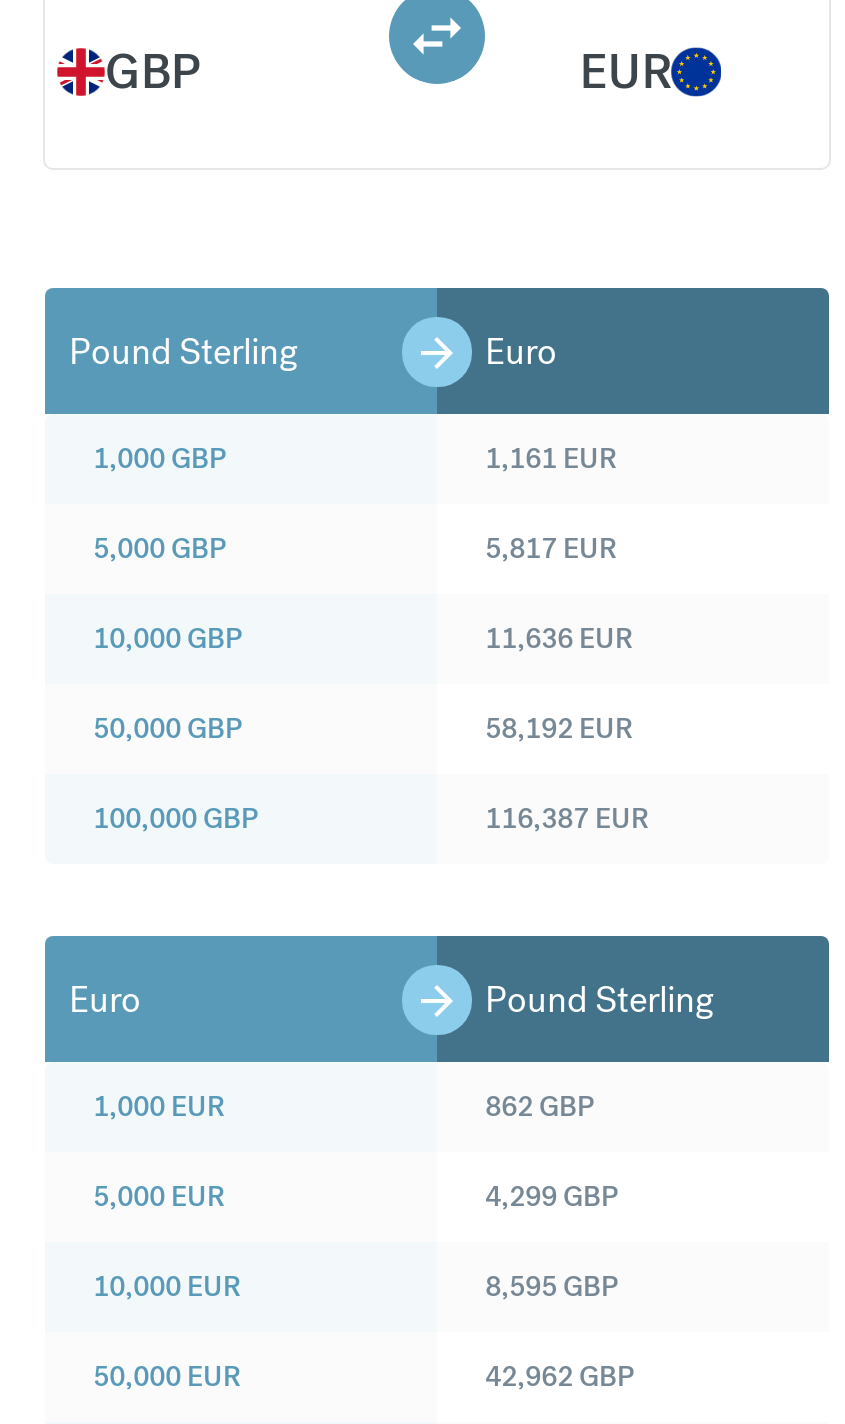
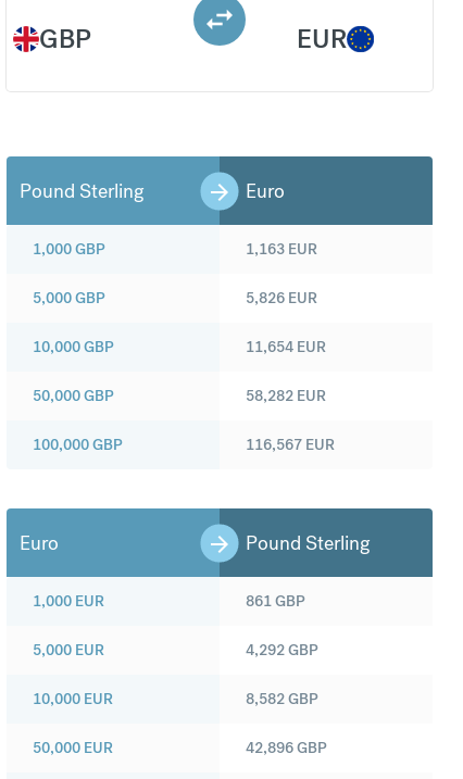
[485,440,617,476] 1,161 EUR -> [246,239,317,259] 1,163 EUR
[485,530,617,566] 5,817 EUR -> [246,288,317,308] 5,826 EUR
[485,620,633,656] 11,636 EUR -> [246,337,326,357] 11,654 EUR
[485,710,633,746] 58,192 EUR -> [246,386,326,405] 58,282 EUR
[485,800,649,836] 116,387 EUR -> [246,435,335,454] 116,567 EUR
[485,1088,595,1124] 862 GBP -> [246,591,305,611] 861 GBP
[485,1178,619,1214] 4,299 GBP -> [246,640,318,660] 4,292 GBP
[485,1268,619,1304] 8,595 GBP -> [246,689,318,709] 8,582 GBP
[485,1358,635,1394] 42,962 GBP -> [246,738,327,757] 42,896 GBP

